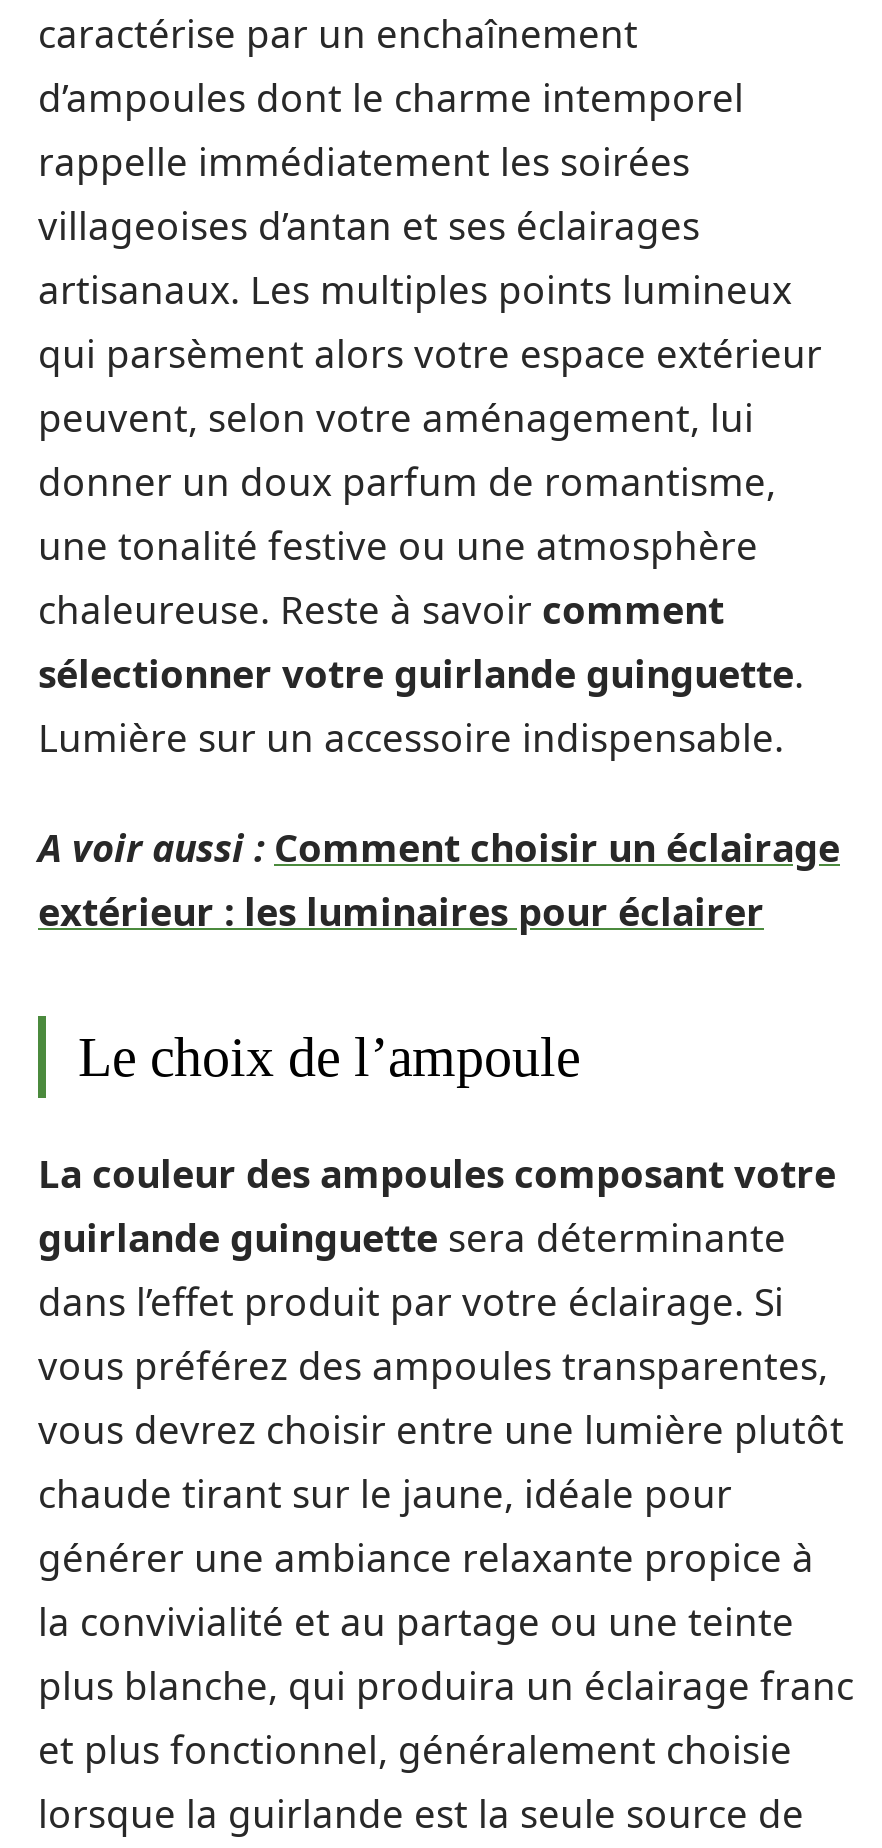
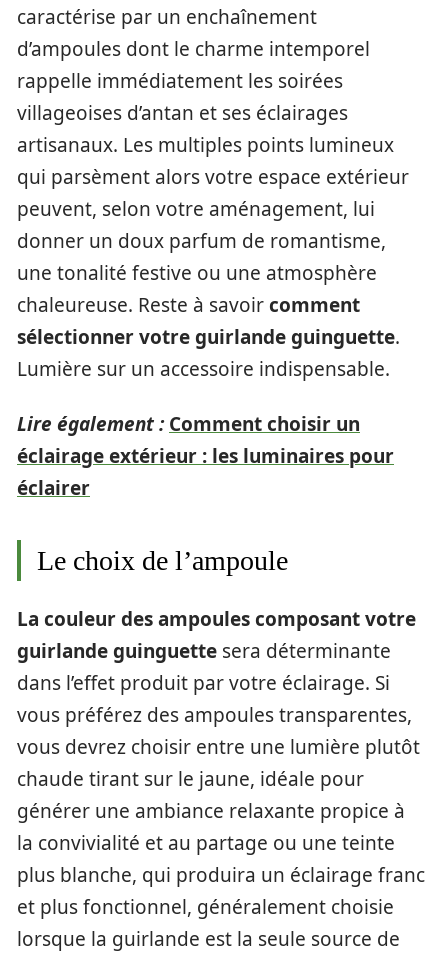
[38,821,840,937] A voir aussi : Comment choisir un éclairage | extérieur : les luminaires pour éclairer -> [17,410,394,500] Lire également : Comment choisir un | éclairage extérieur : les luminaires pour | éclairer

